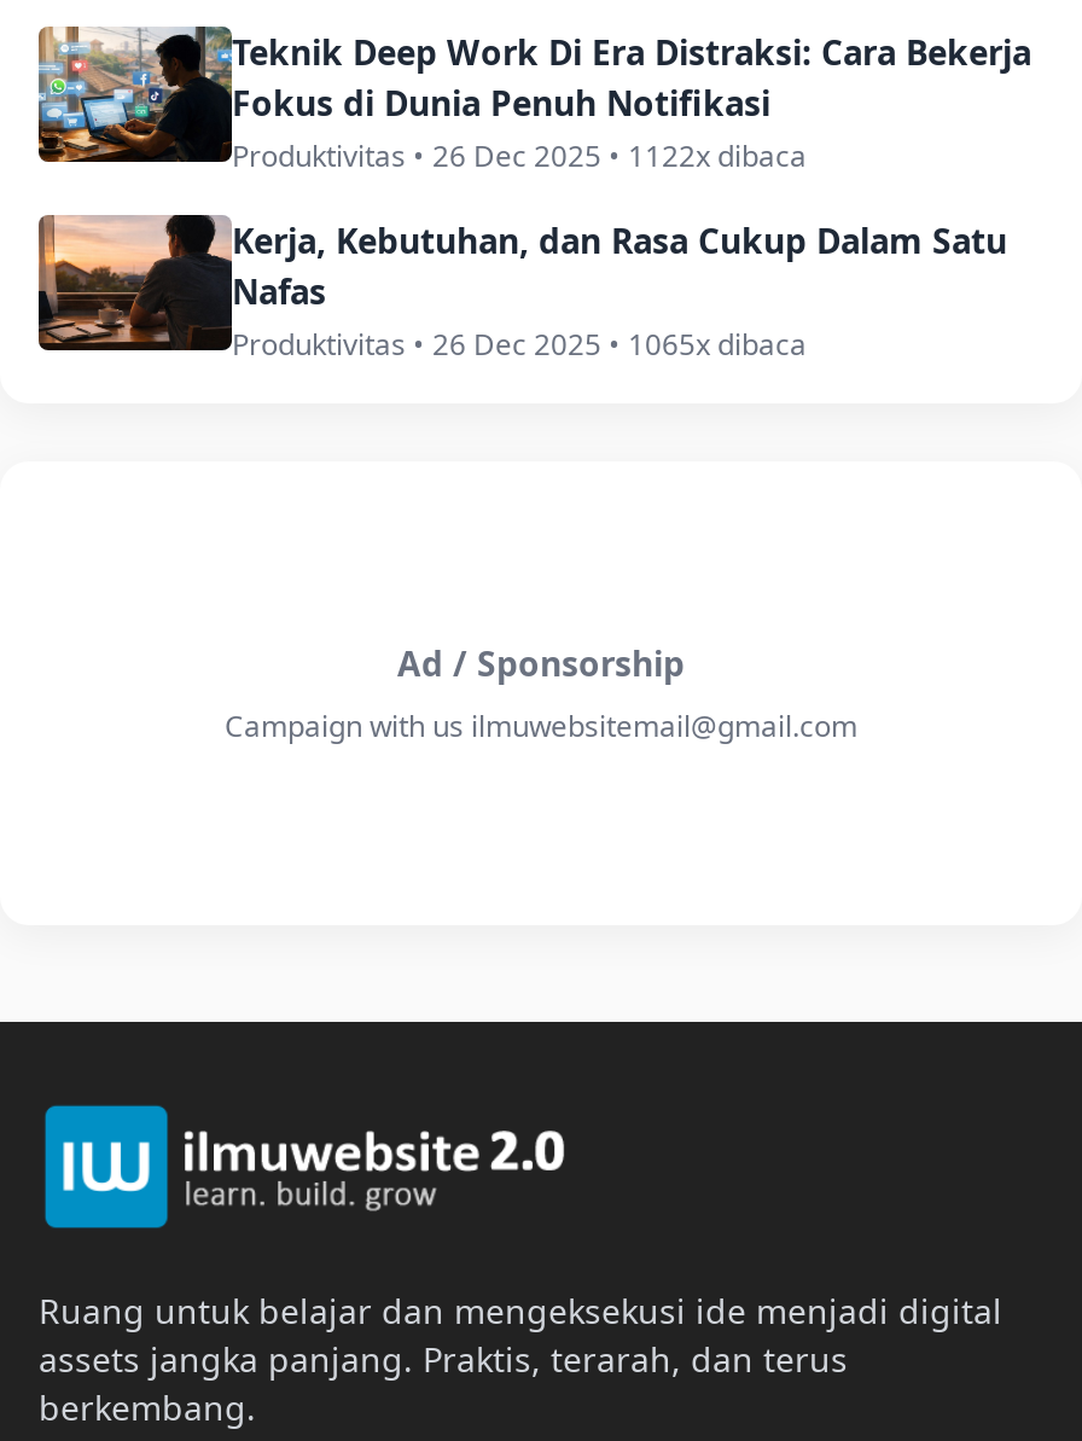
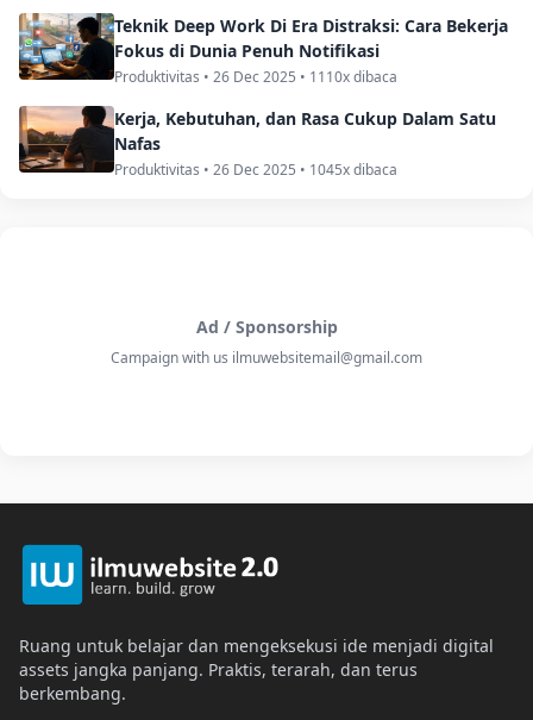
[232,135,807,176] Produktivitas • 26 Dec 2025 • 1122x dibaca -> [114,67,397,87] Produktivitas • 26 Dec 2025 • 1110x dibaca
[232,324,807,365] Produktivitas • 26 Dec 2025 • 1065x dibaca -> [114,159,397,180] Produktivitas • 26 Dec 2025 • 1045x dibaca

